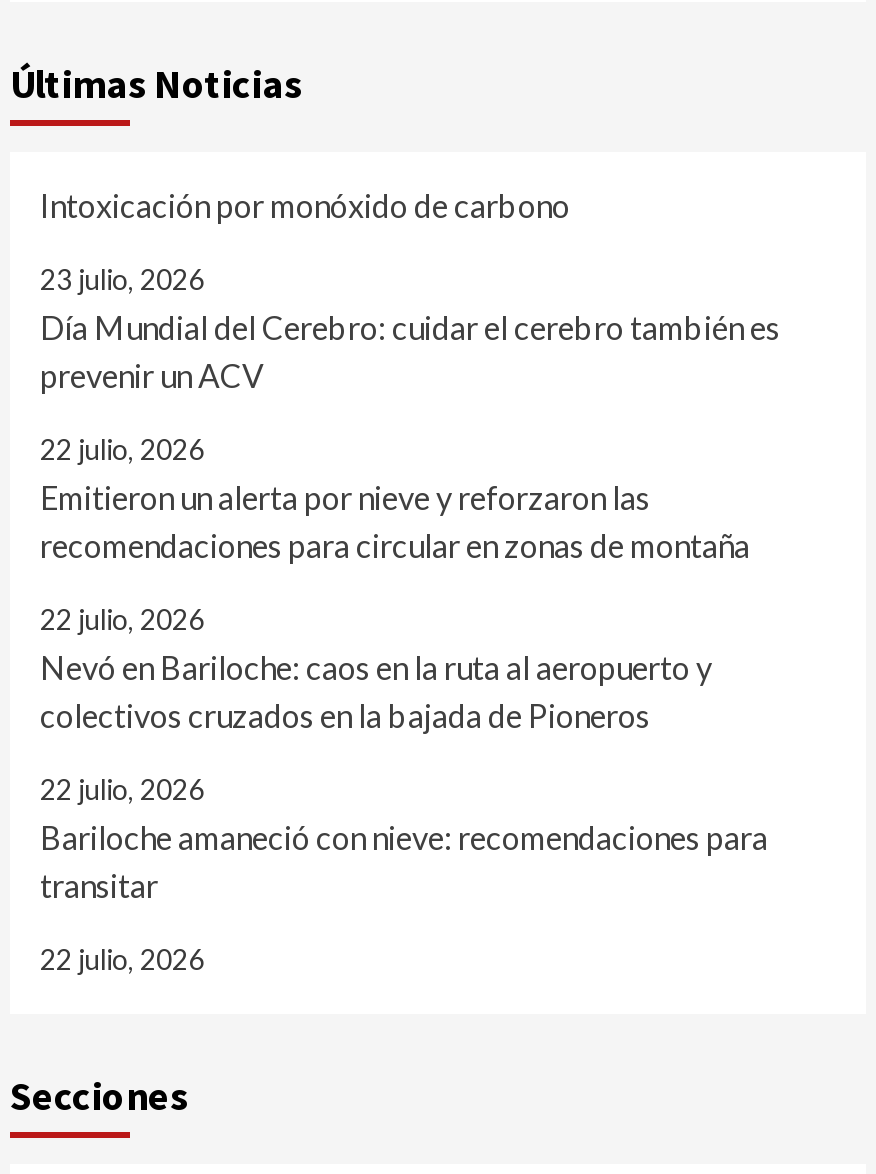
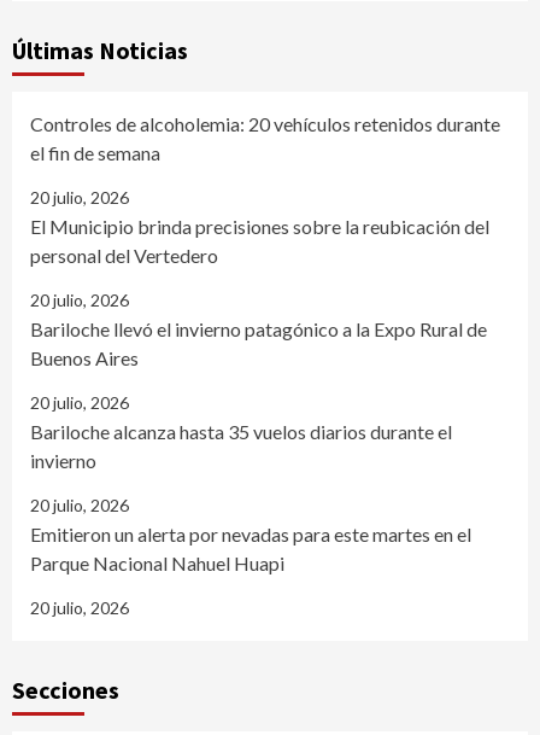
[40,186,570,224] Intoxicación por monóxido de carbono -> [30,112,500,164] Controles de alcoholemia: 20 vehículos retenidos durante | el fin de semana
[40,262,780,394] 23 julio, 2026 | Día Mundial del Cerebro: cuidar el cerebro también es | prevenir un ACV -> [30,187,489,266] 20 julio, 2026 | El Municipio brinda precisiones sobre la reubicación del | personal del Vertedero
[40,432,750,564] 22 julio, 2026 | Emitieron un alerta por nieve y reforzaron las | recomendaciones para circular en zonas de montaña -> [30,289,487,369] 20 julio, 2026 | Bariloche llevó el invierno patagónico a la Expo Rural de | Buenos Aires
[40,602,712,734] 22 julio, 2026 | Nevó en Bariloche: caos en la ruta al aeropuerto y | colectivos cruzados en la bajada de Pioneros -> [30,392,452,472] 20 julio, 2026 | Bariloche alcanza hasta 35 vuelos diarios durante el | invierno
[40,772,768,904] 22 julio, 2026 | Bariloche amaneció con nieve: recomendaciones para | transitar -> [30,495,471,574] 20 julio, 2026 | Emitieron un alerta por nevadas para este martes en el | Parque Nacional Nahuel Huapi
[40,942,204,976] 22 julio, 2026 -> [30,597,129,618] 20 julio, 2026

